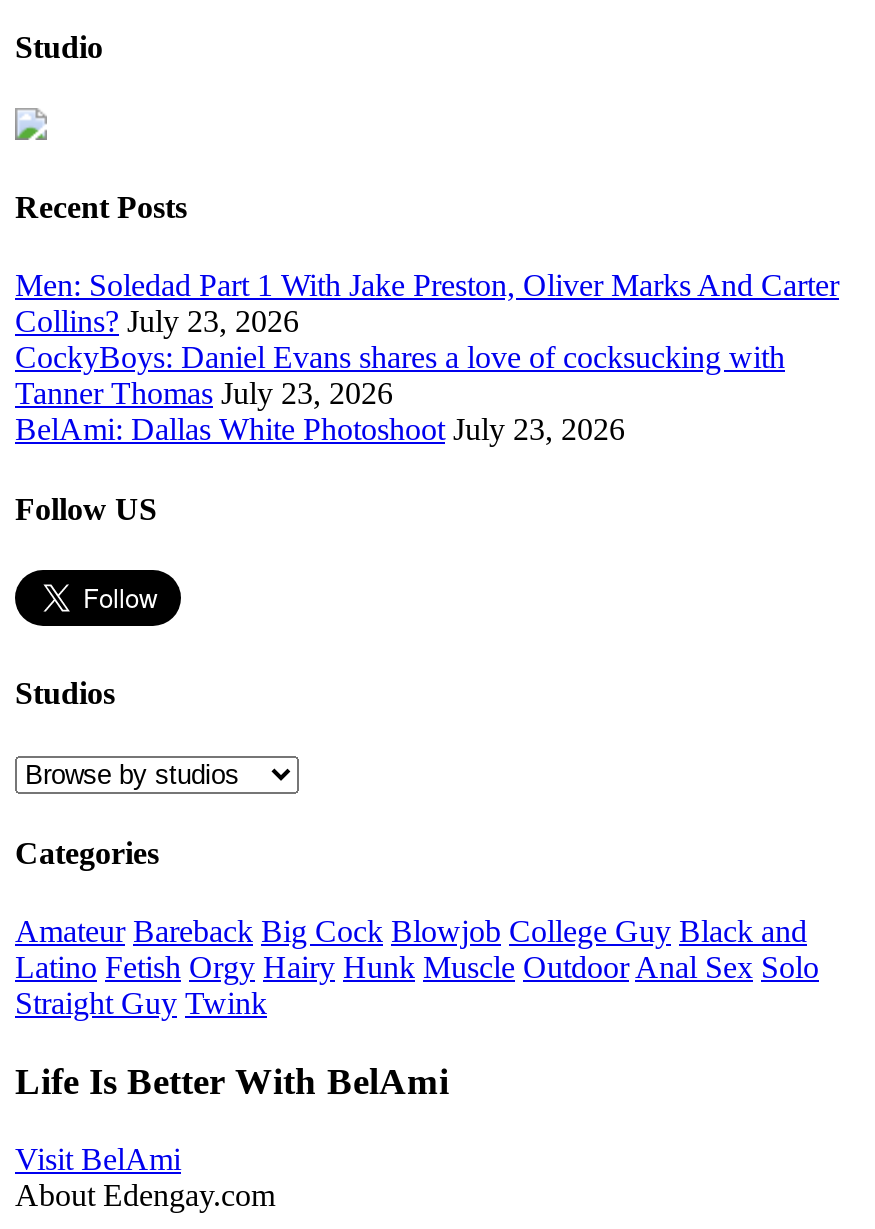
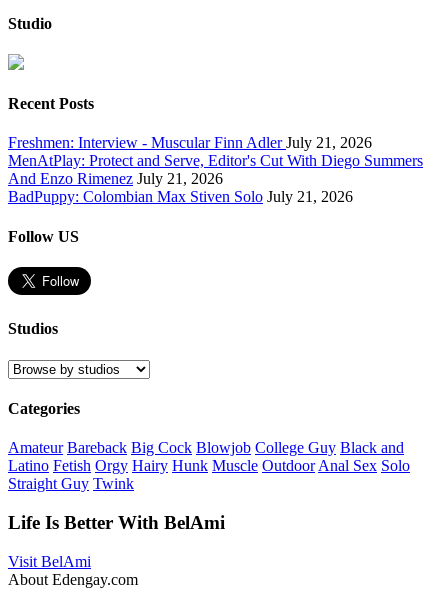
[15,269,839,447] Men: Soledad Part 1 With Jake Preston, Oliver Marks And Carter | Collins? July 23, 2026 | CockyBoys: Daniel Evans shares a love of cocksucking with | Tanner Thomas July 23, 2026 | BelAmi: Dallas White Photoshoot July 23, 2026 -> [8,134,423,205] Freshmen: Interview - Muscular Finn Adler July 21, 2026 | MenAtPlay: Protect and Serve, Editor's Cut With Diego Summers | And Enzo Rimenez July 21, 2026 | BadPuppy: Colombian Max Stiven Solo July 21, 2026

